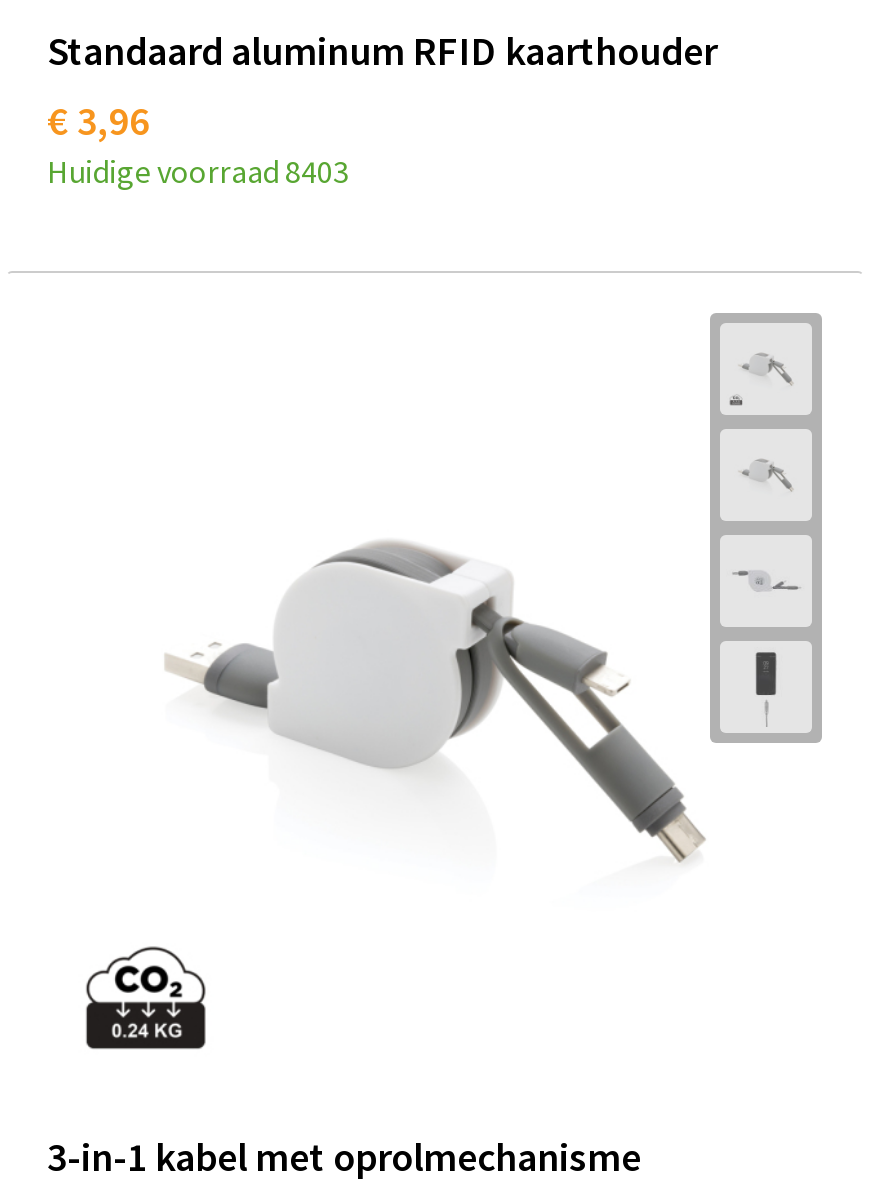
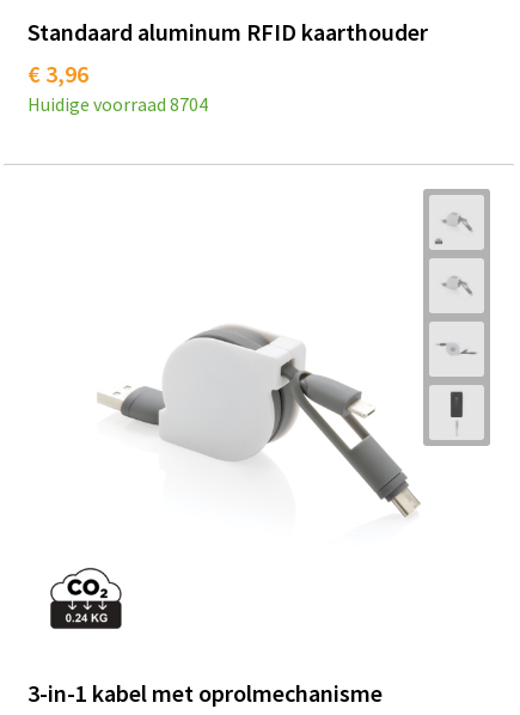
[47,151,349,191] Huidige voorraad 8403 -> [27,92,207,116] Huidige voorraad 8704

